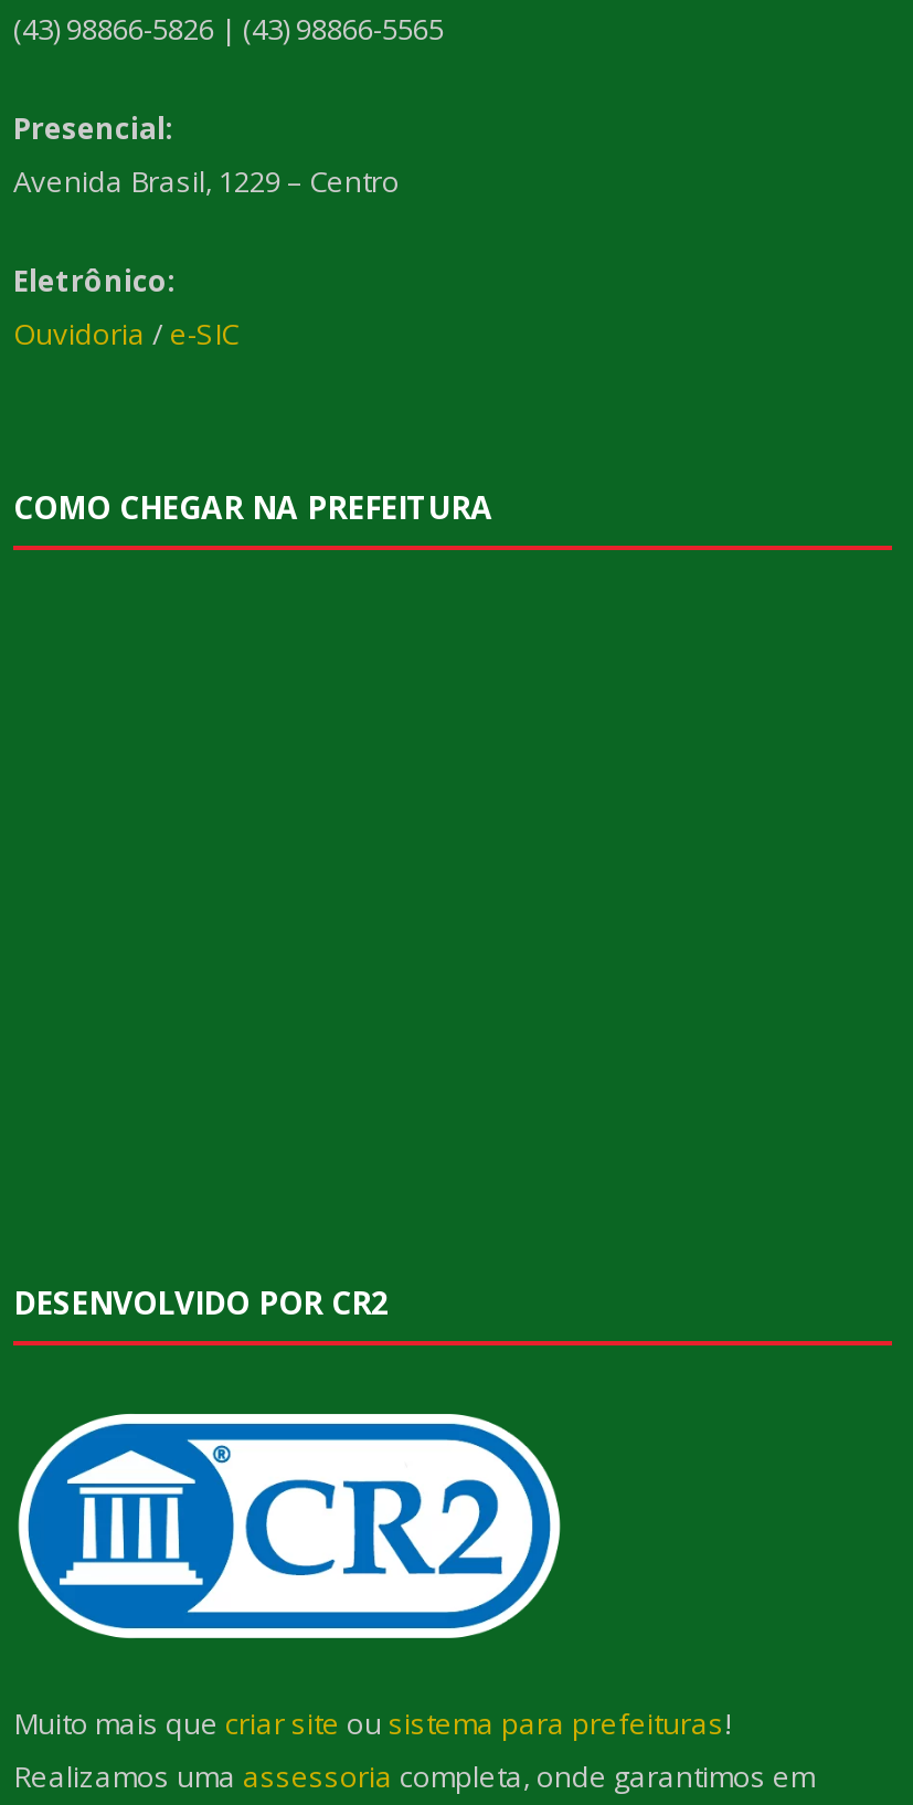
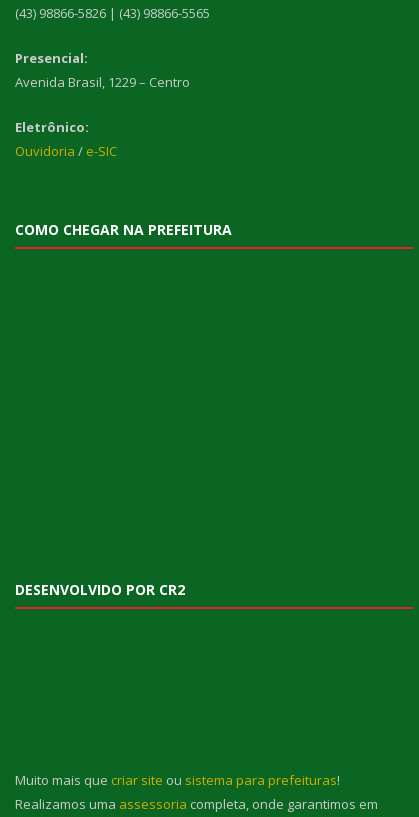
[15,1412,563,1642] [image] -> none

